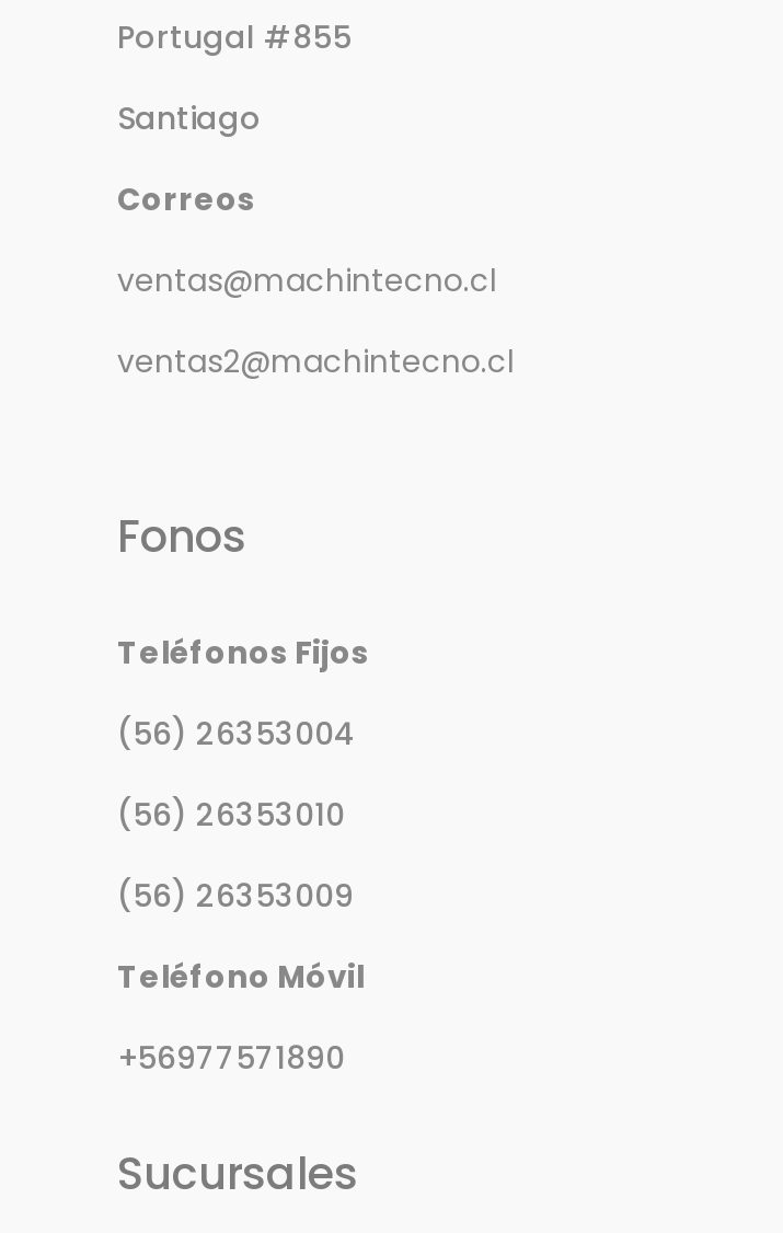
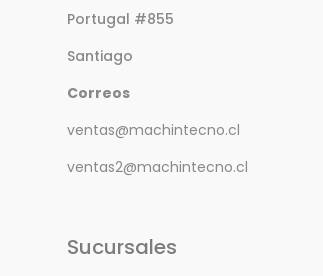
[117,505,369,1079] Fonos | Teléfonos Fijos | (56) 26353004 | (56) 26353010 | (56) 26353009 | Teléfono Móvil | +56977571890 -> none

